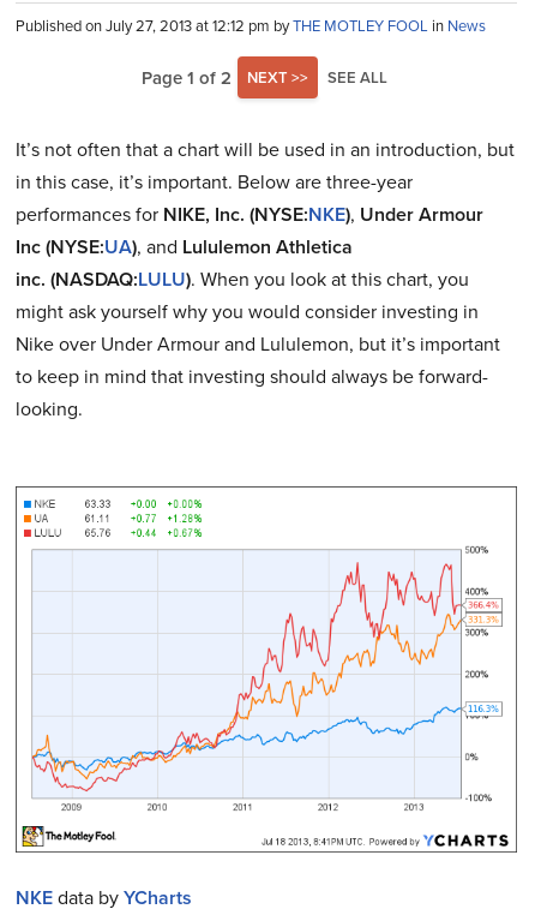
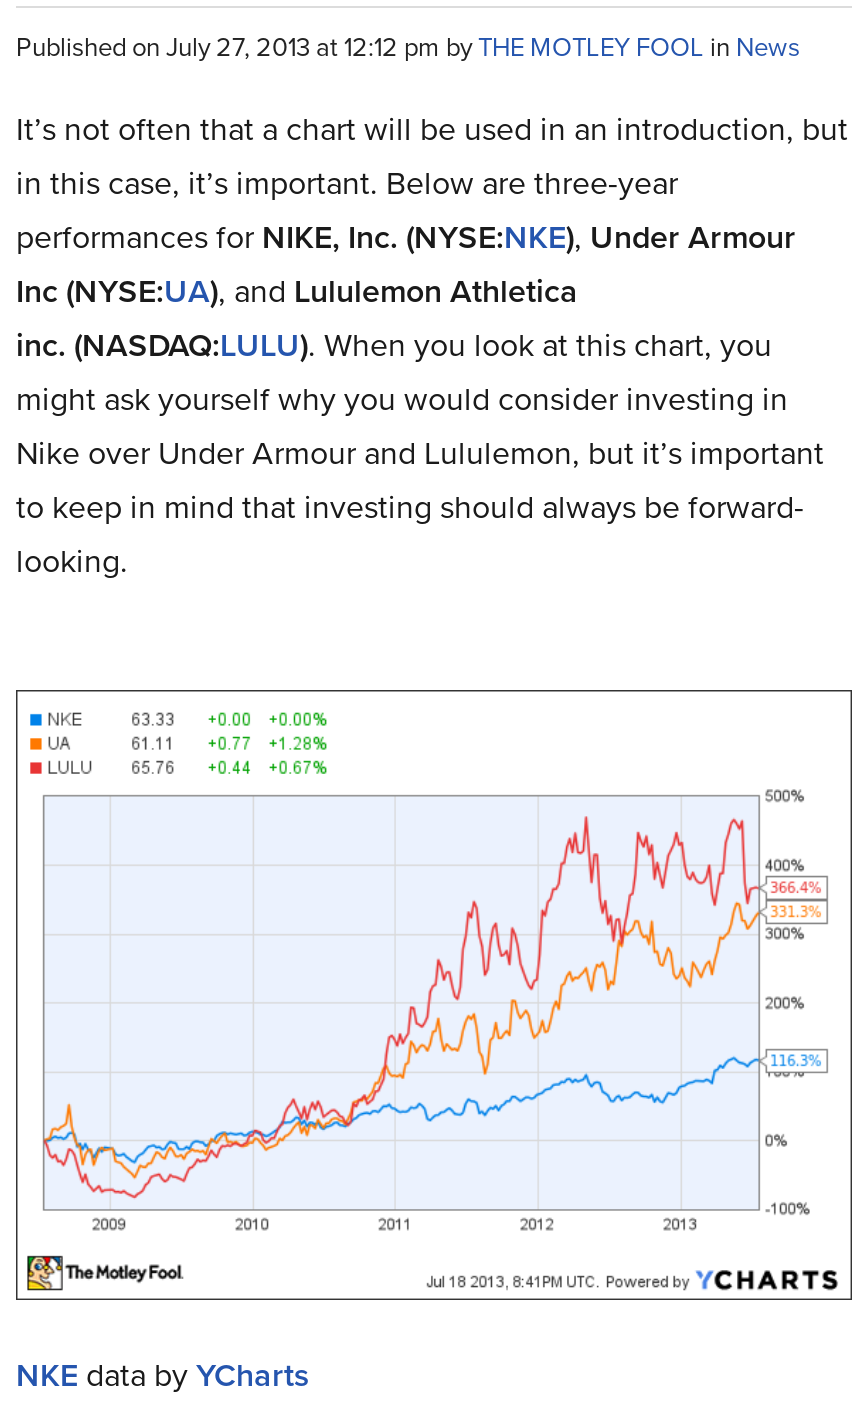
[142,65,387,91] Page 1 of 2 | NEXT >> | SEE ALL -> none

